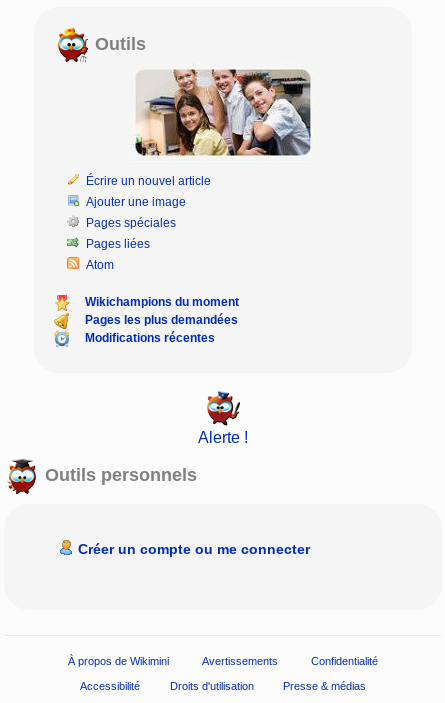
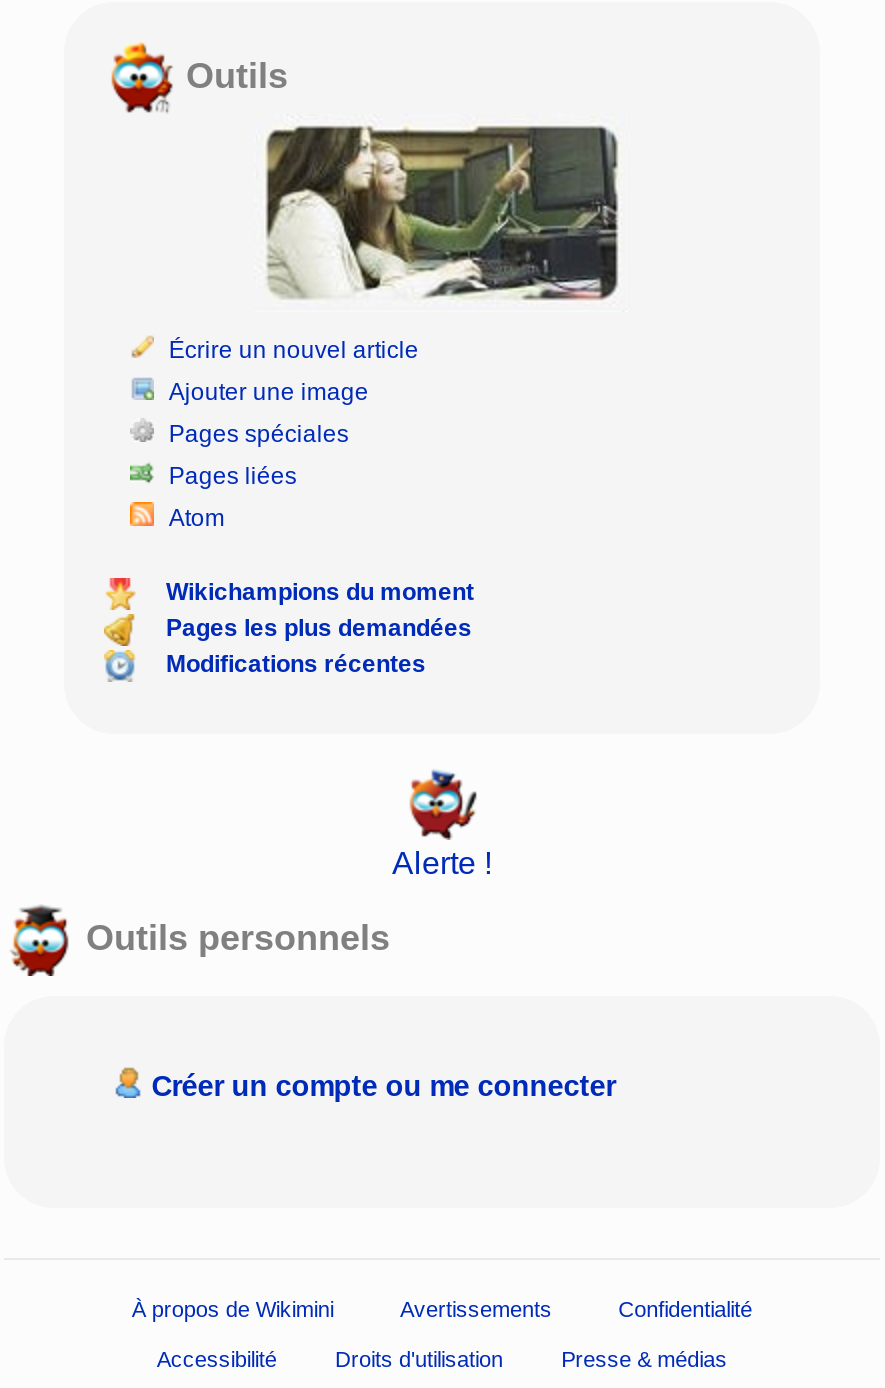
[135,68,311,157] [image] -> [264,124,618,300] [image]

